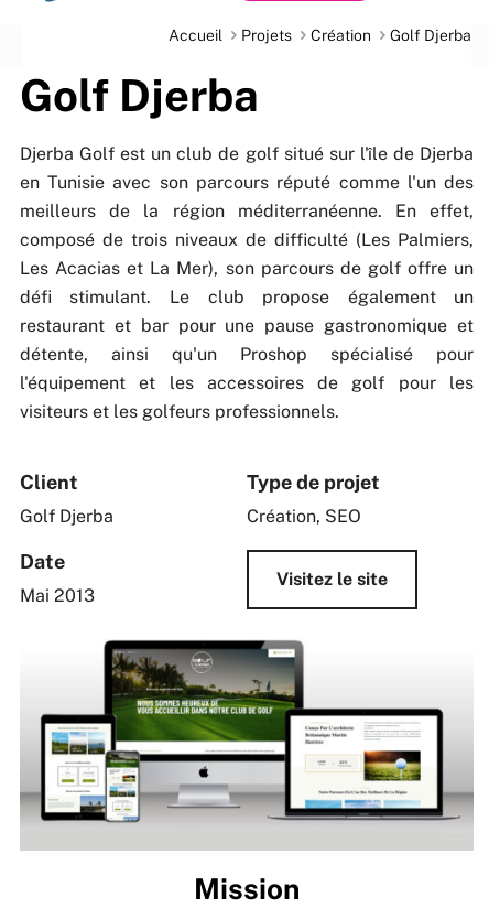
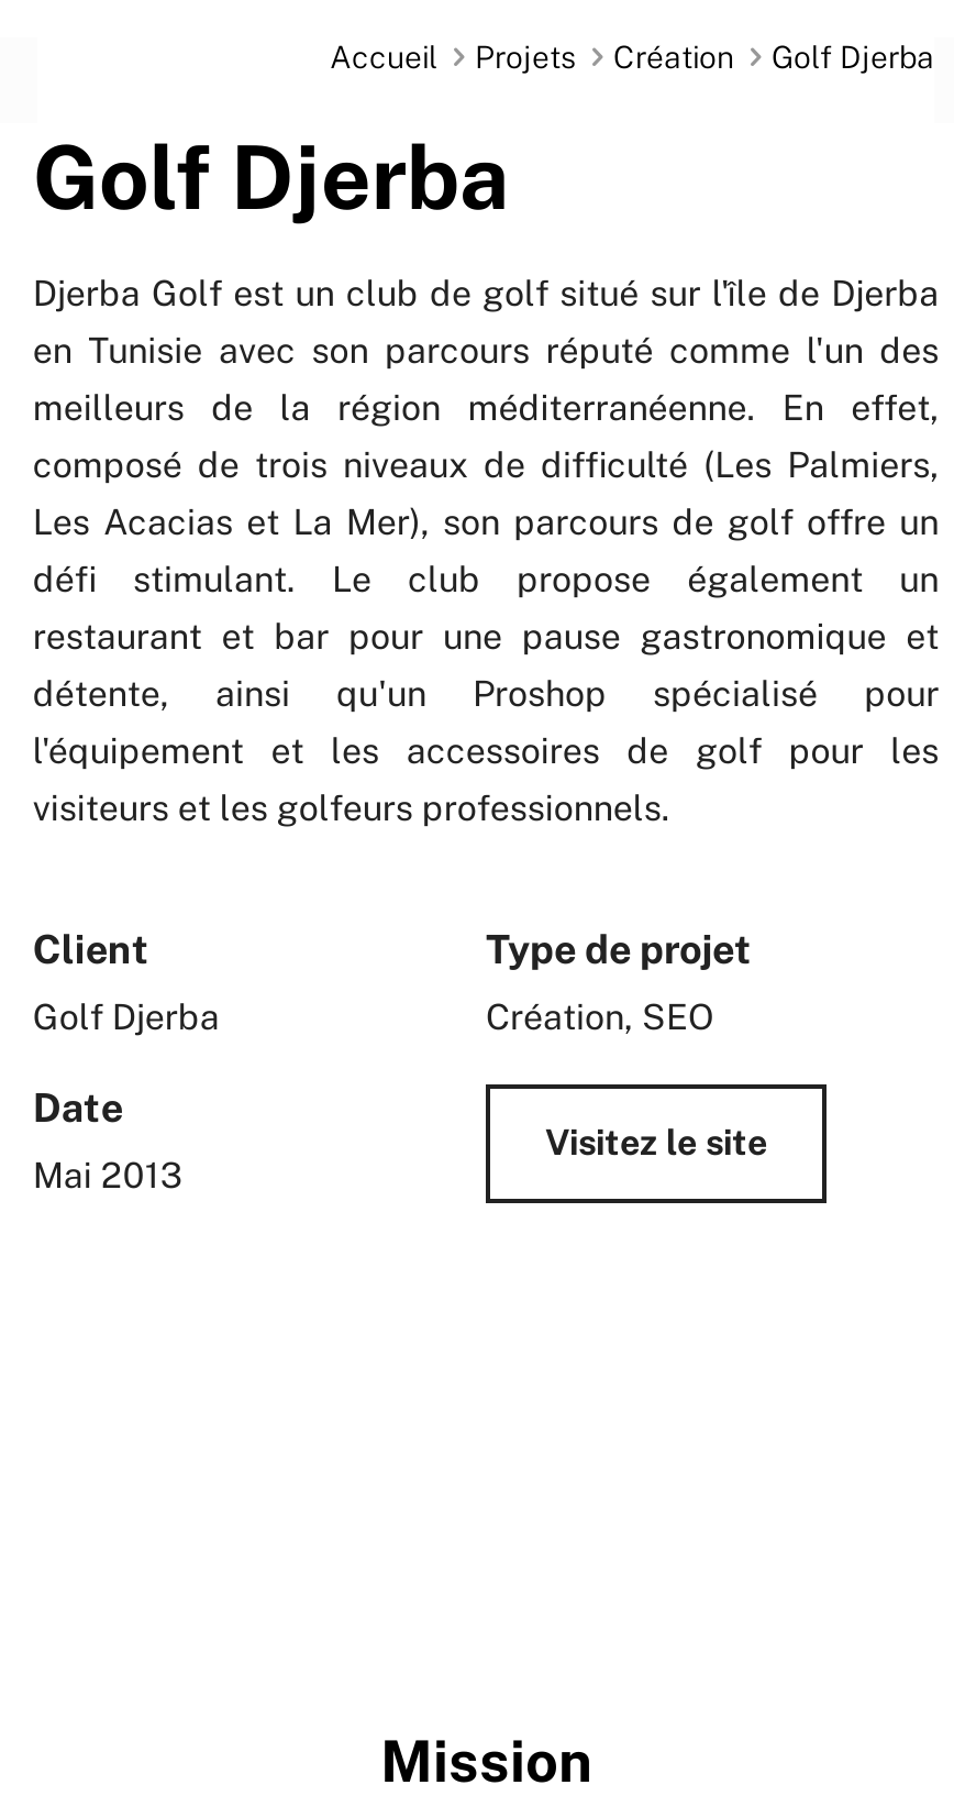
[19,639,475,851] [image] -> none

